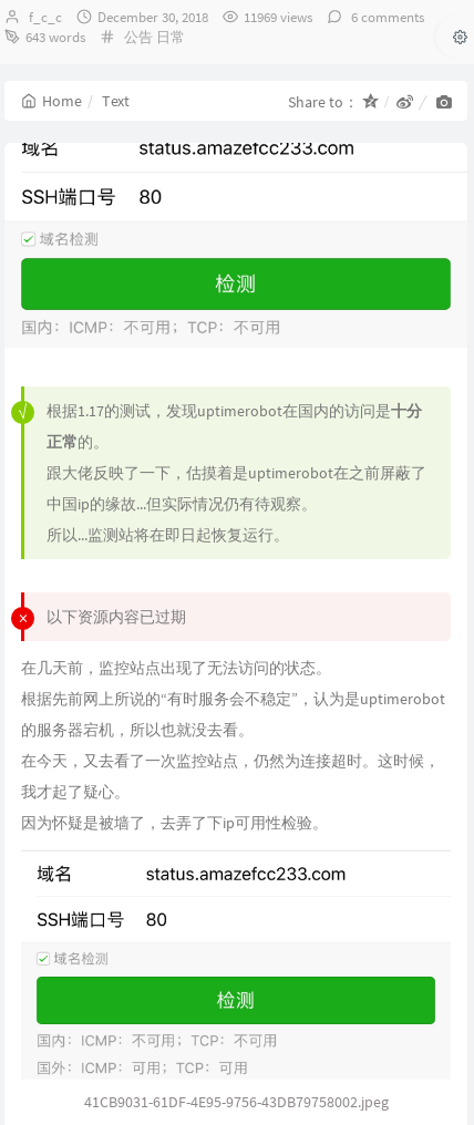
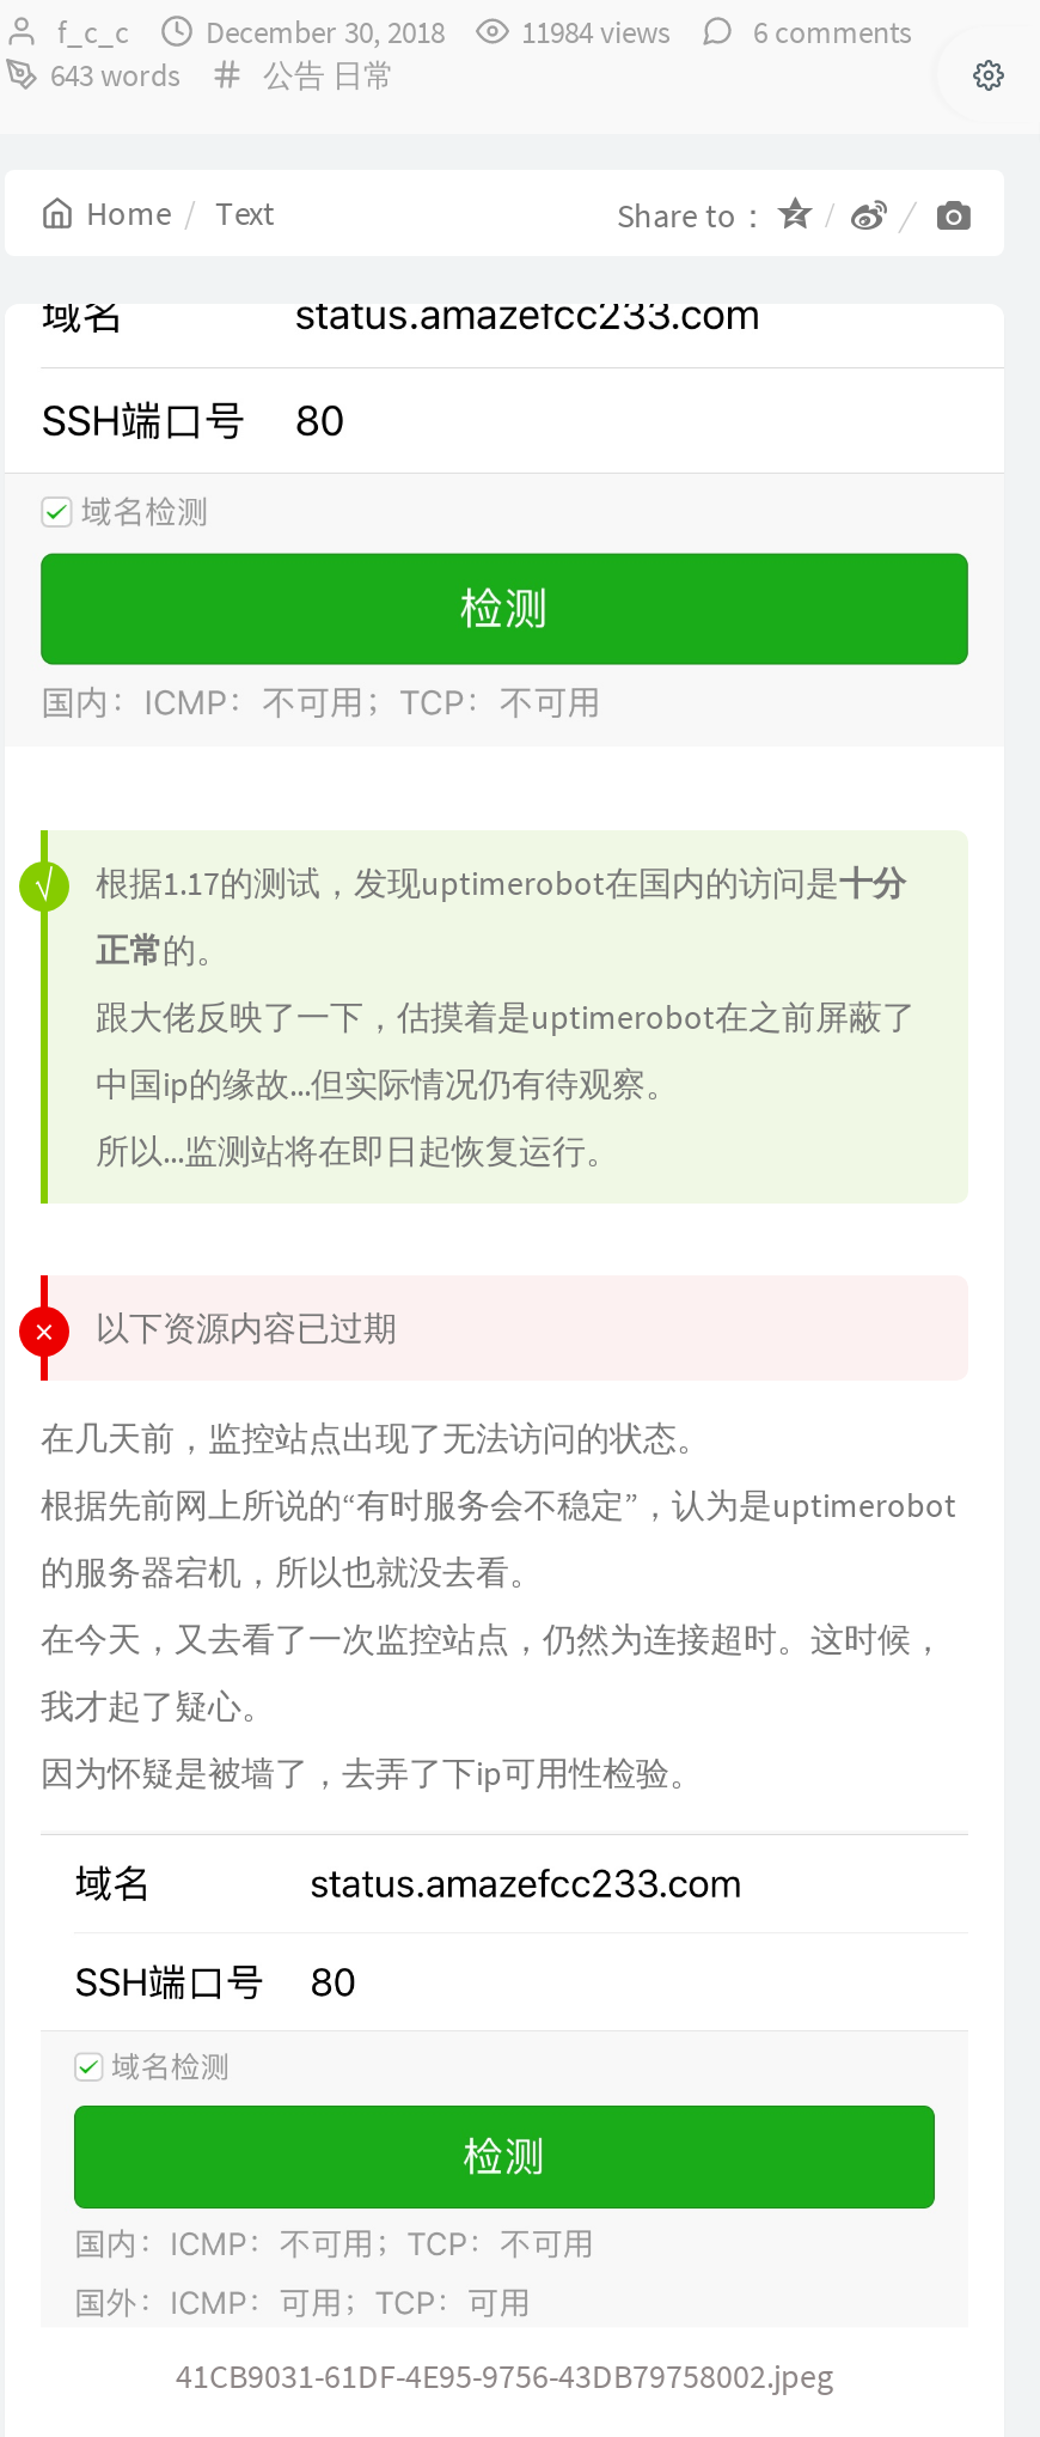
[244,8,312,27] 11969 views -> [521,12,669,53] 11984 views

